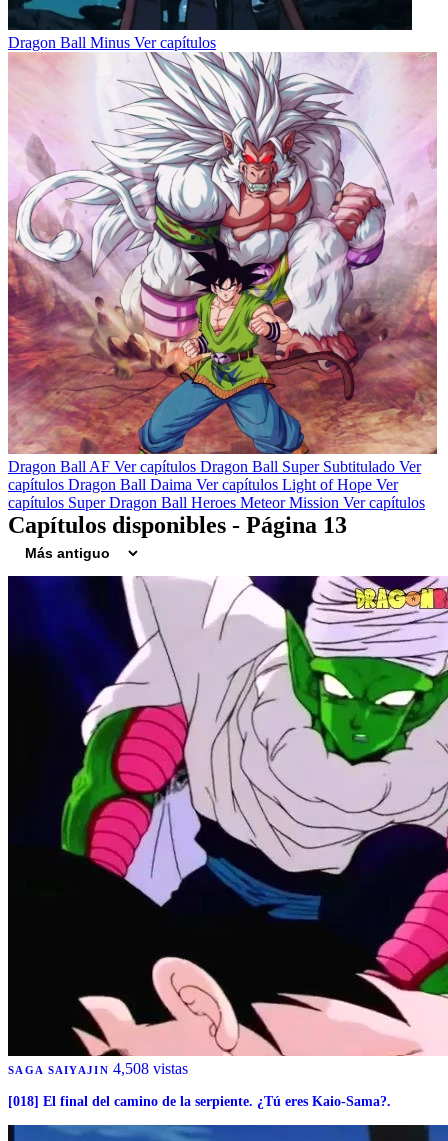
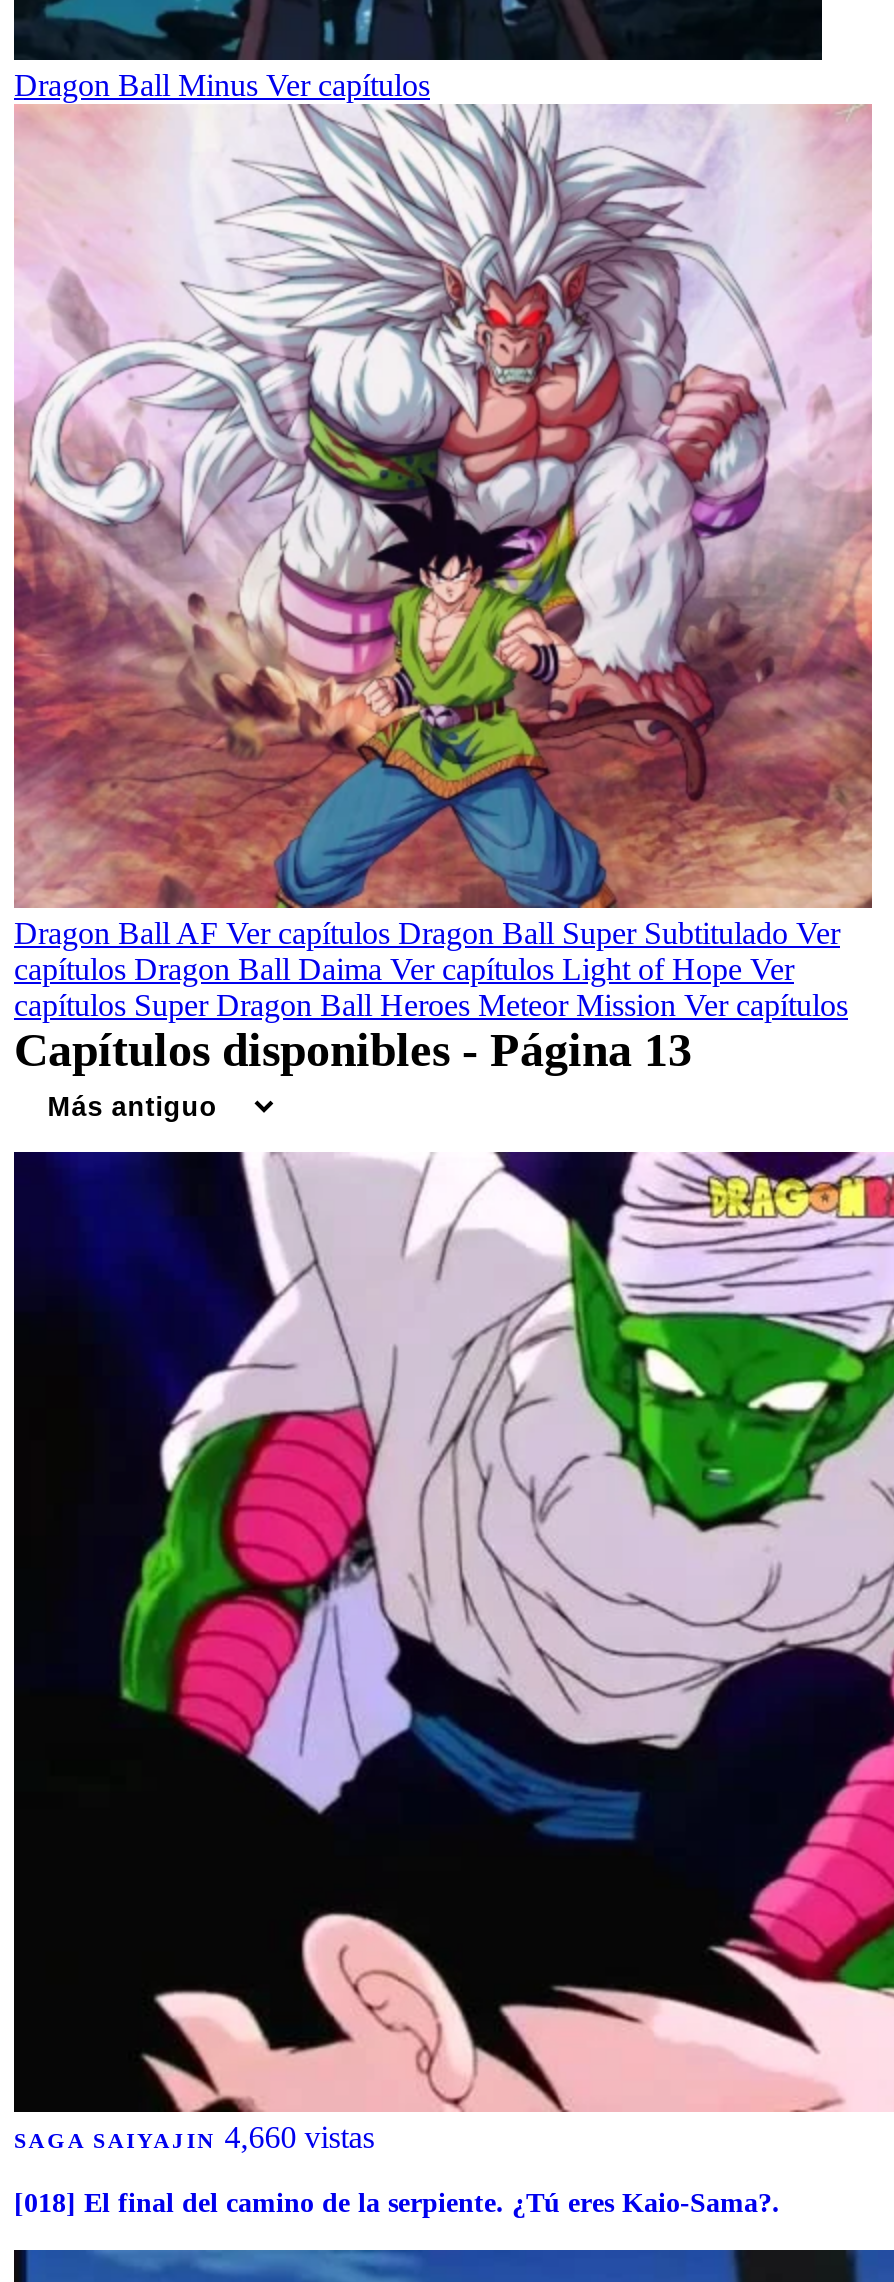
[8,1060,188,1077] SAGA SAIYAJIN 4,508 vistas -> [14,2121,375,2155] SAGA SAIYAJIN 4,660 vistas

